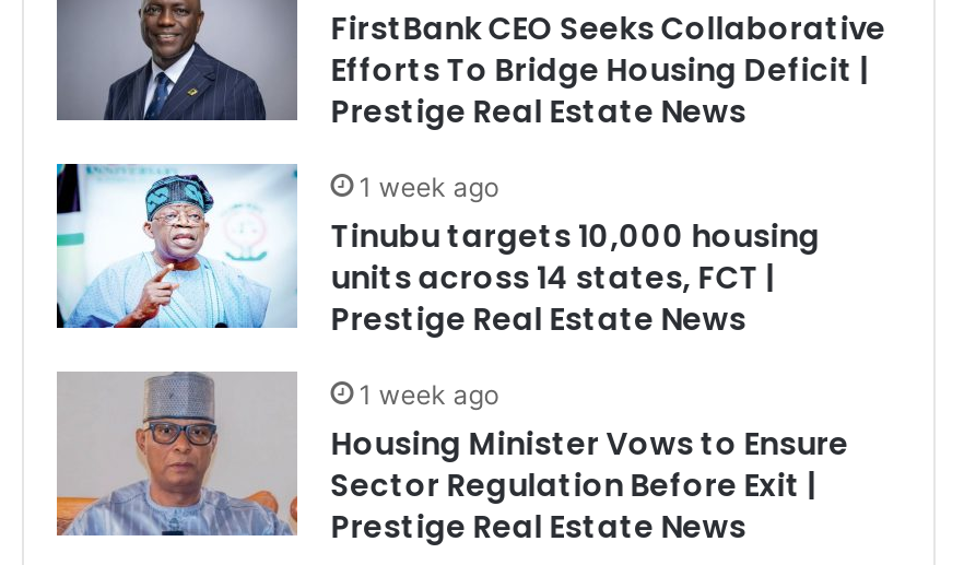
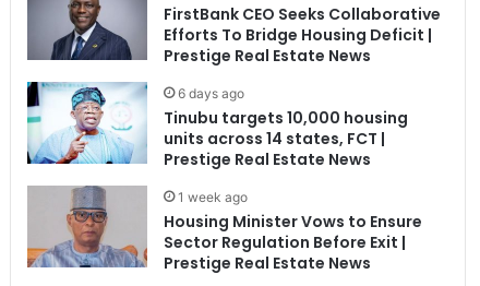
[359,170,499,203] 1 week ago -> [178,85,245,101] 6 days ago

